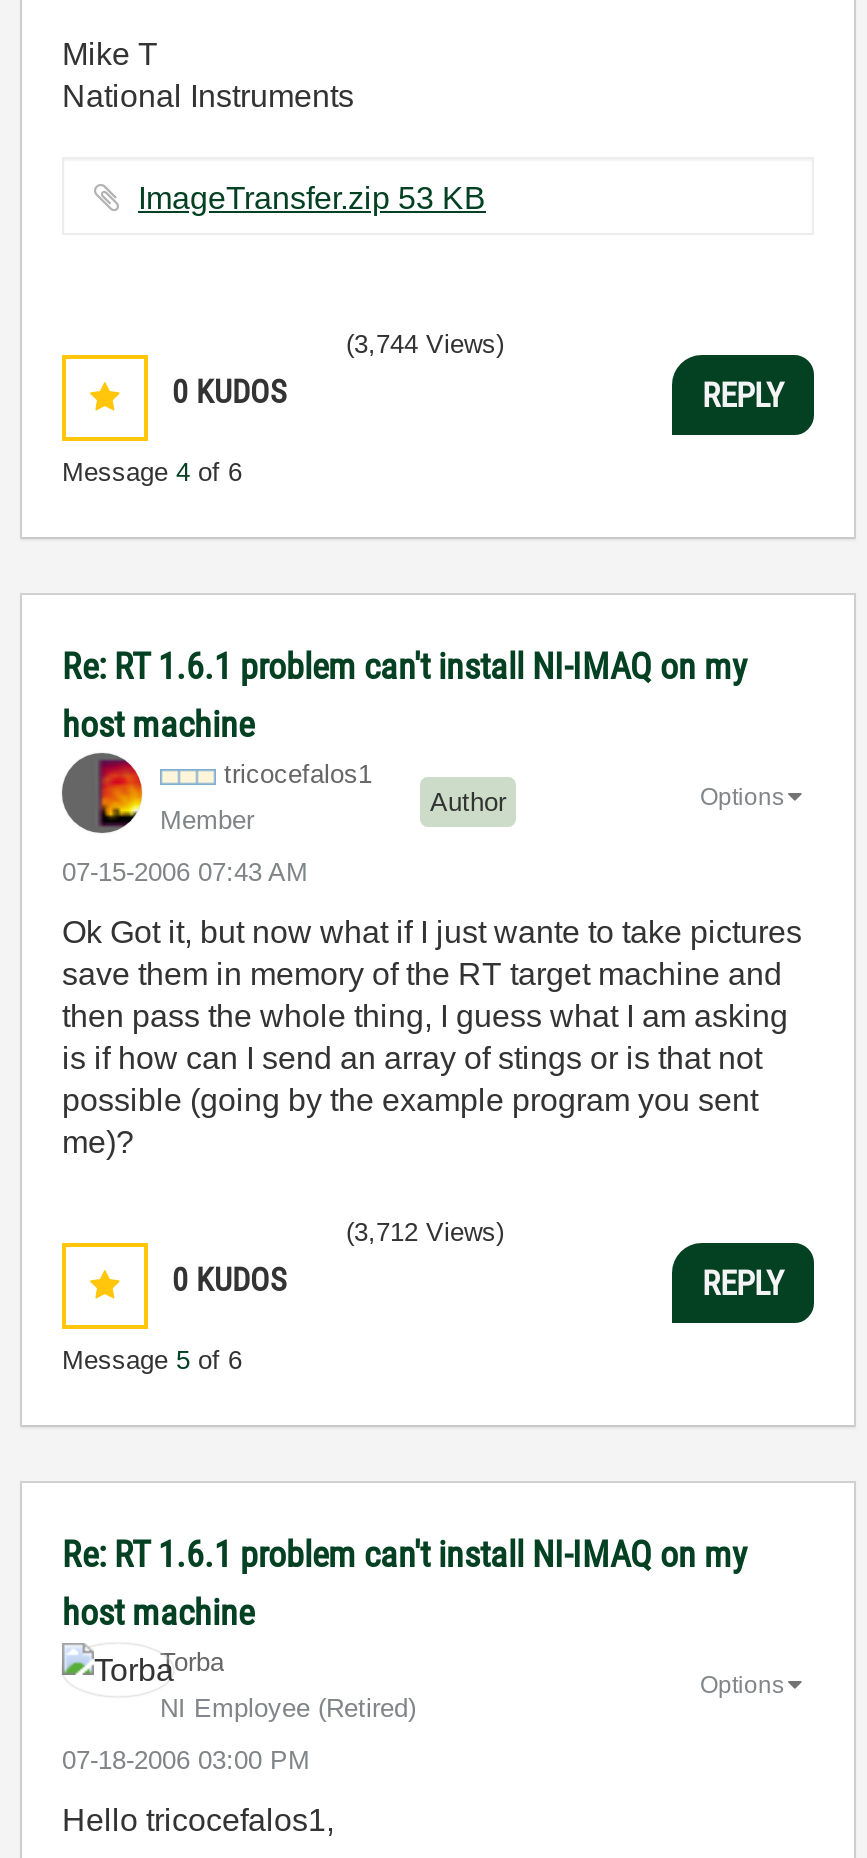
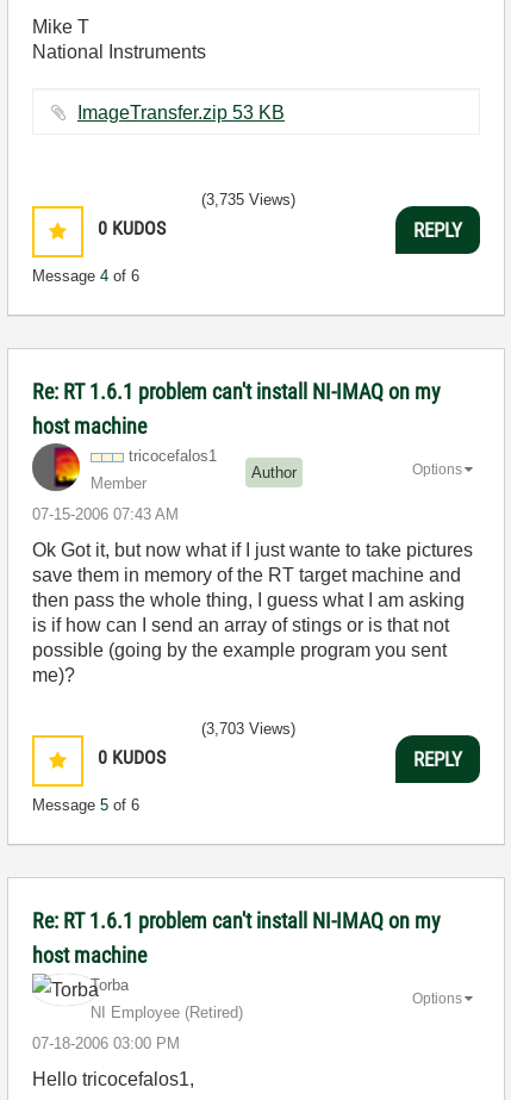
[346,329,504,359] (3,744 Views) -> [201,191,295,209] (3,735 Views)
[346,1217,504,1247] (3,712 Views) -> [201,720,295,738] (3,703 Views)

